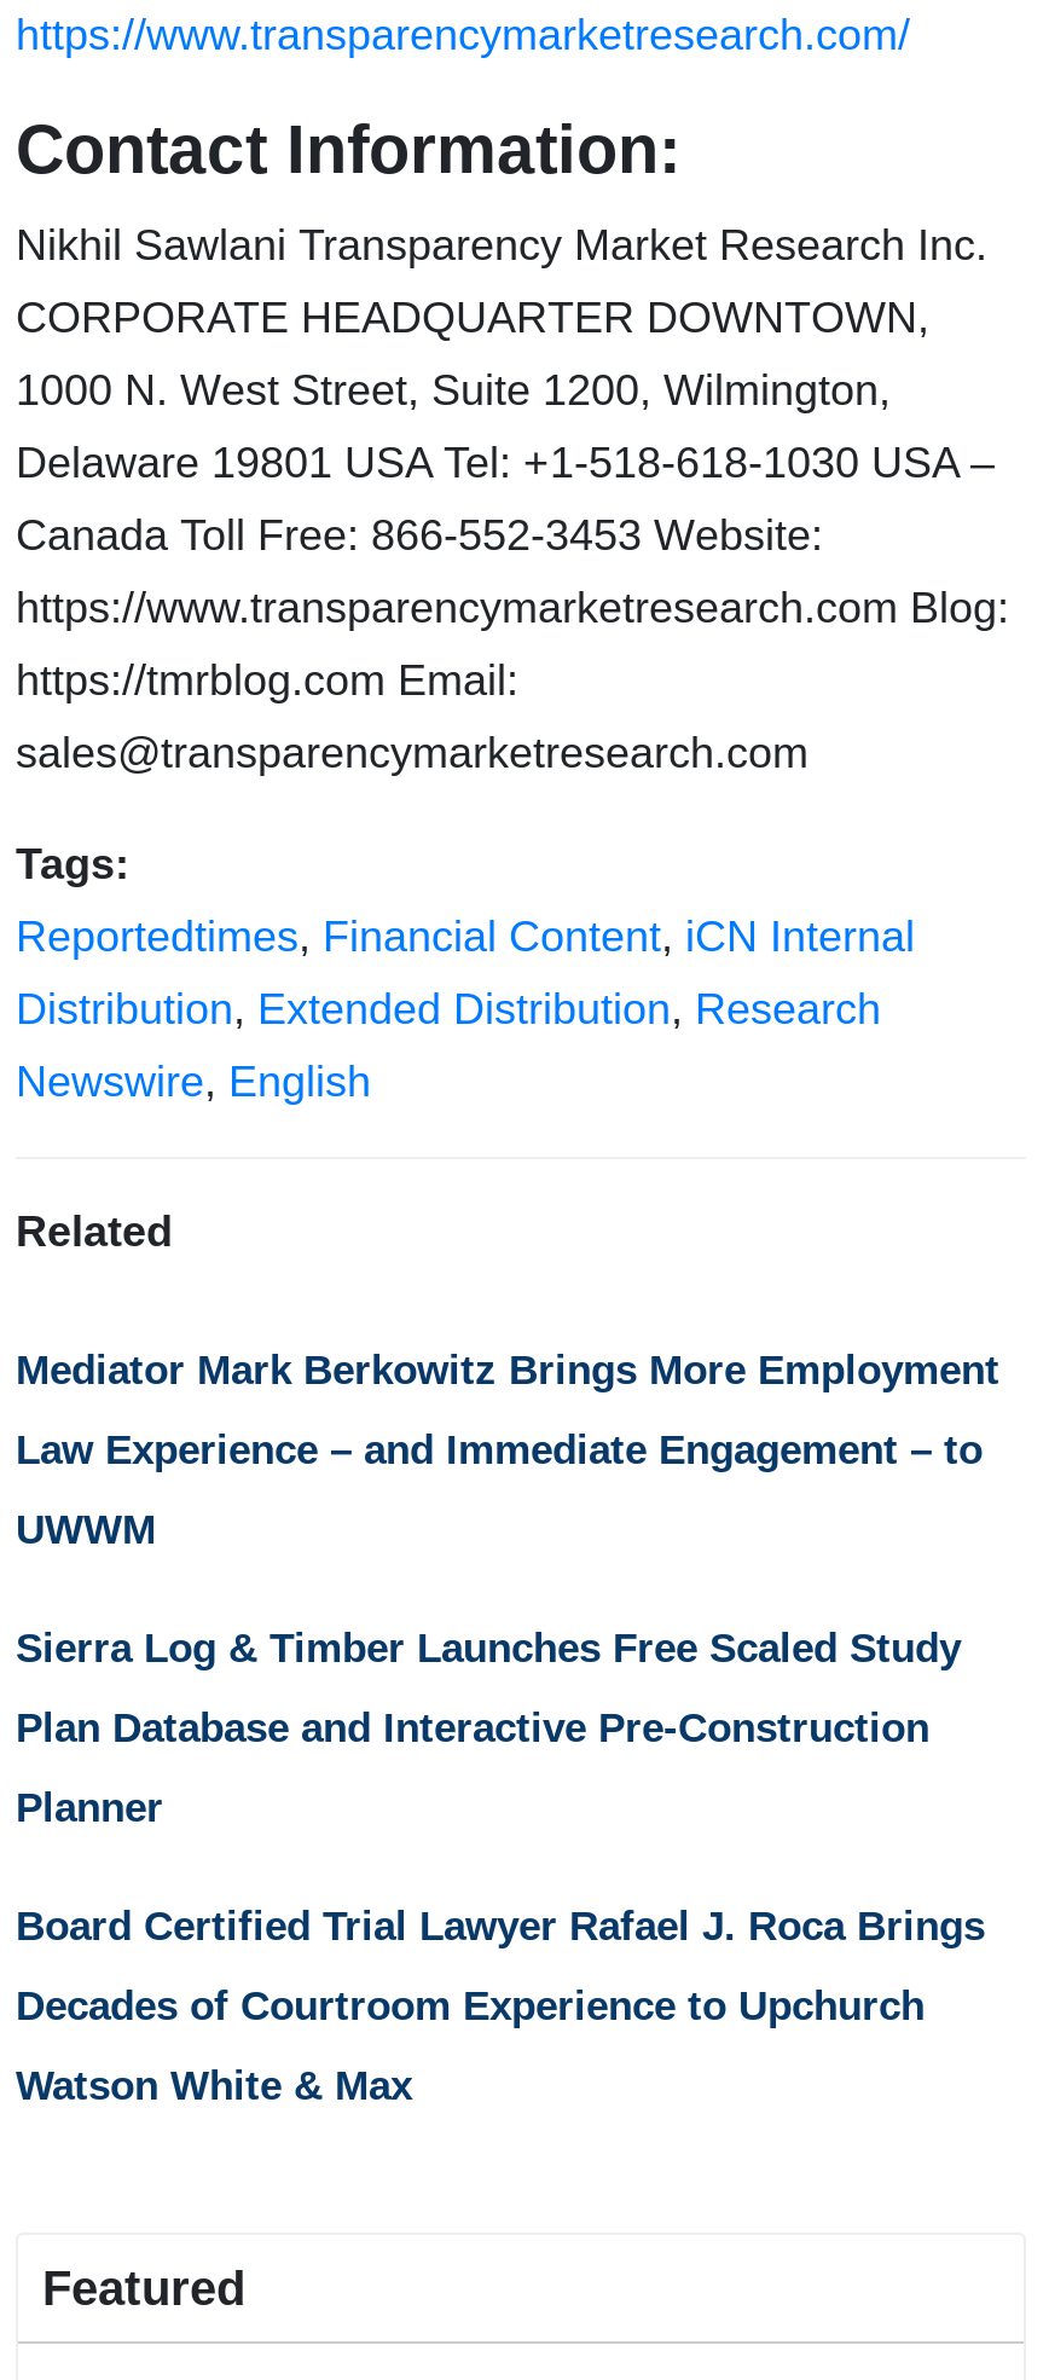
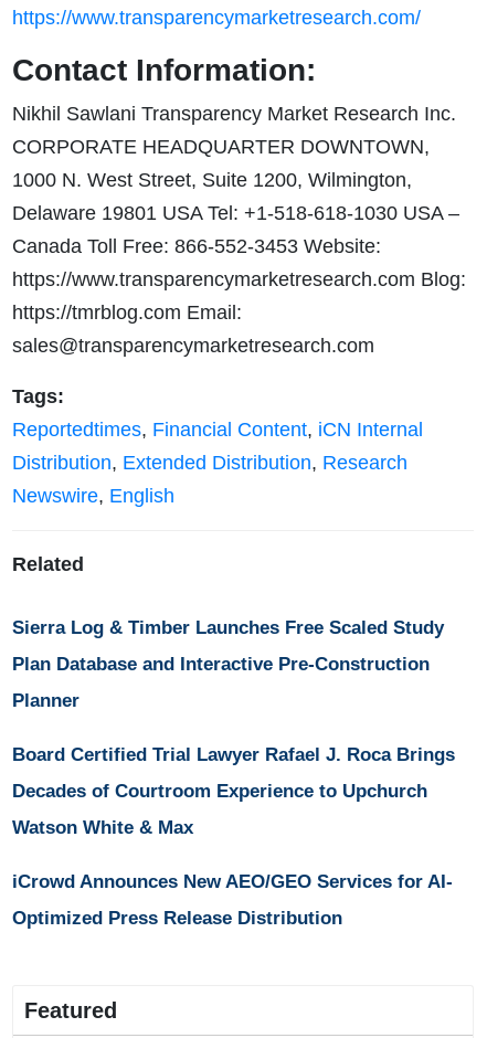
[16,1347,999,1552] Mediator Mark Berkowitz Brings More Employment | Law Experience – and Immediate Engagement – to | UWWM -> none
moved [16,1625,985,2109] -> [12,617,455,838]: Sierra Log & Timber Launches Free Scaled Study | Plan Database and Interactive Pre-Construction | Planner | Board Certified Trial Lawyer Rafael J. Roca Brings | Decades of Courtroom Experience to Upchurch | Watson White & Max
none -> [12,871,453,928] iCrowd Announces New AEO/GEO Services for AI- | Optimized Press Release Distribution

